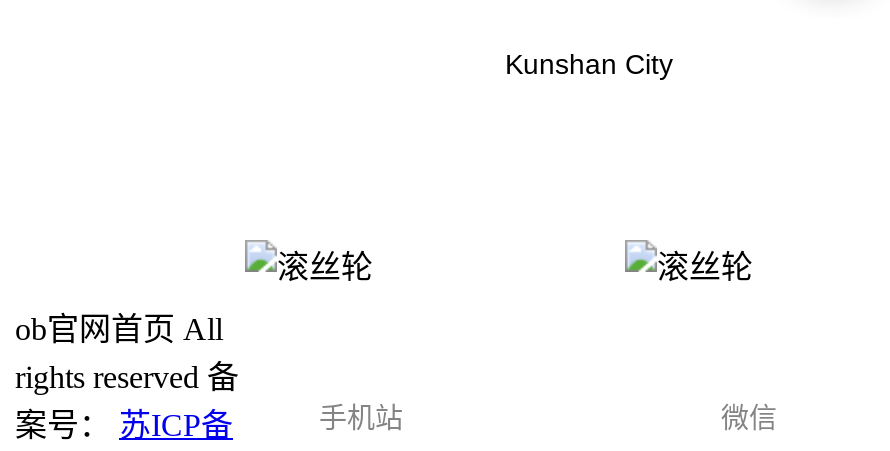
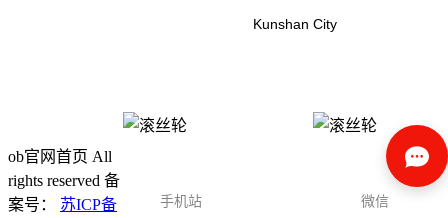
none -> [385,124,445,189] [image]

